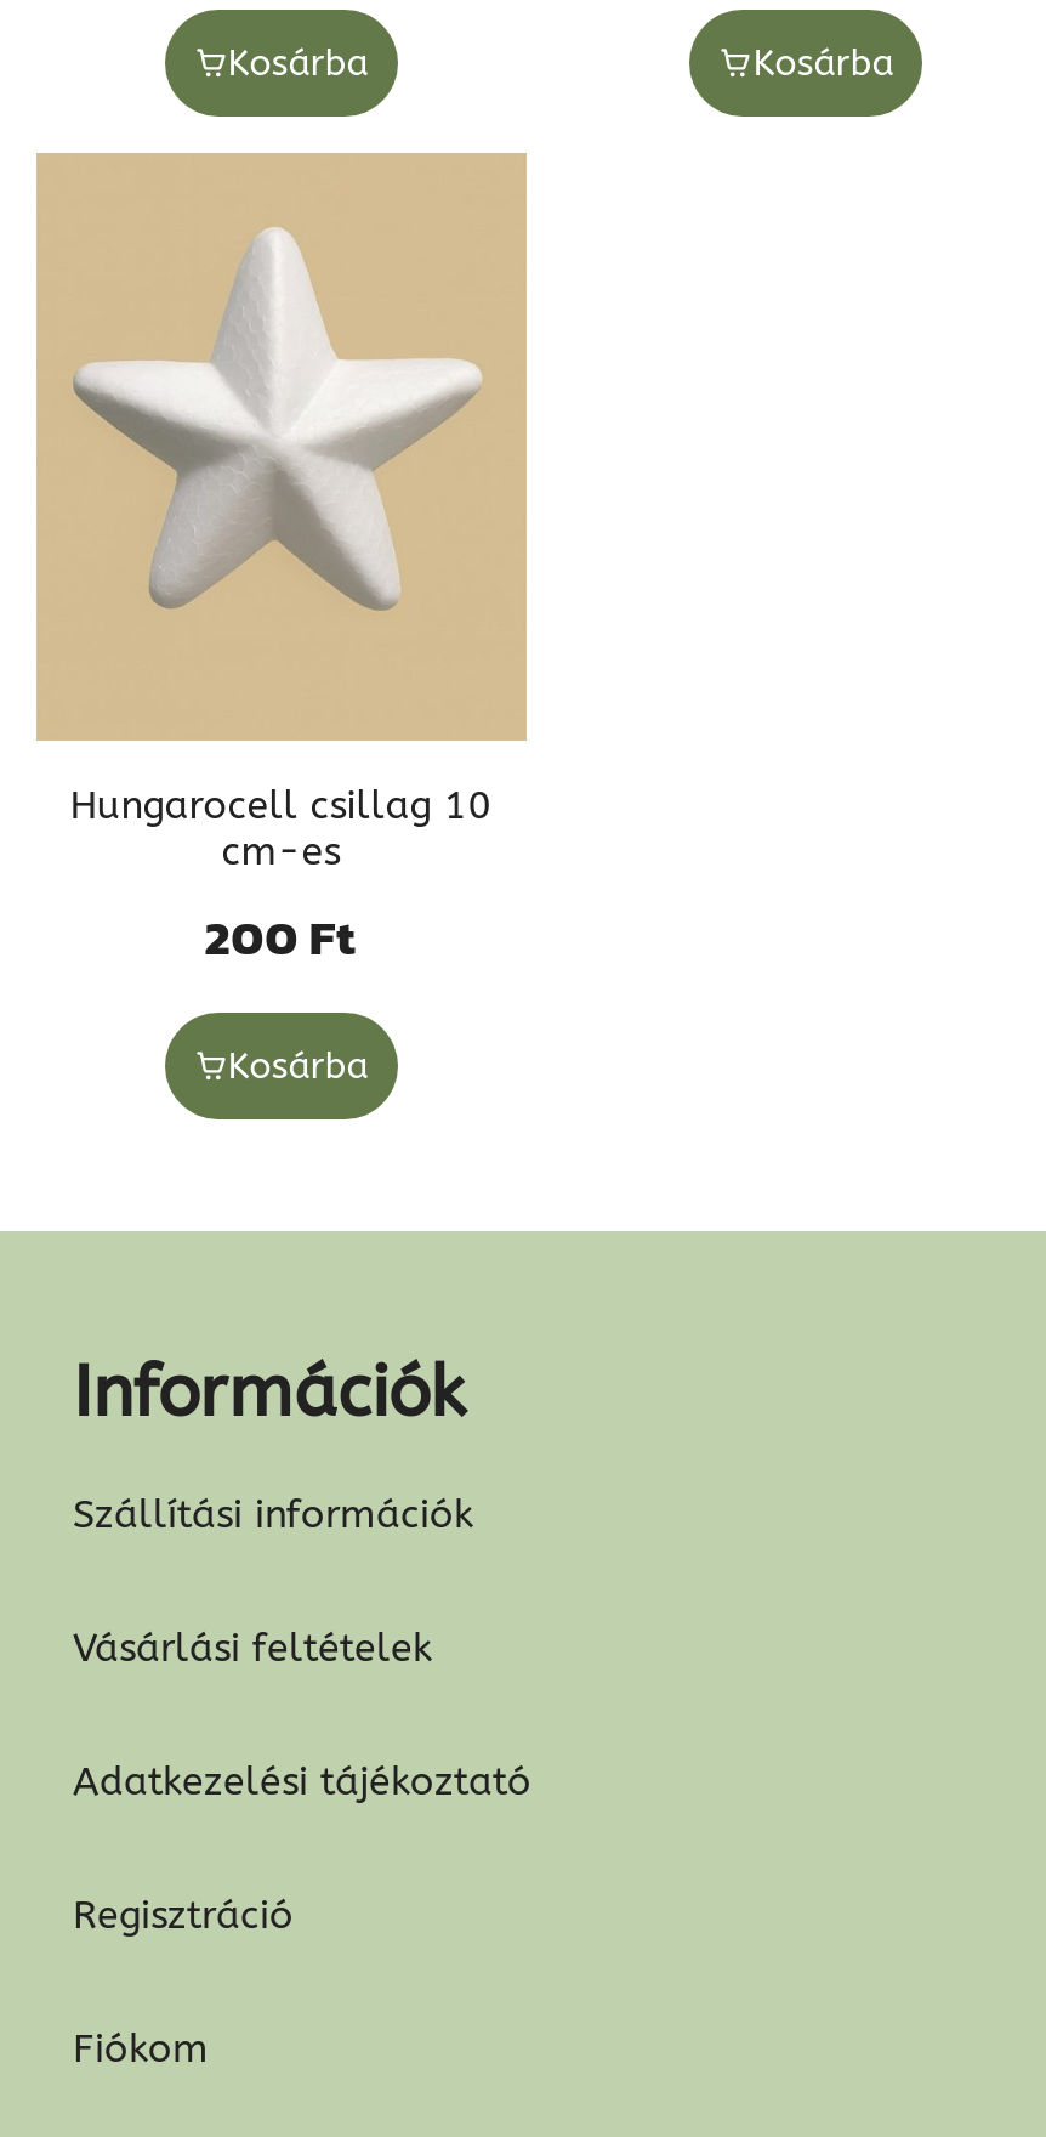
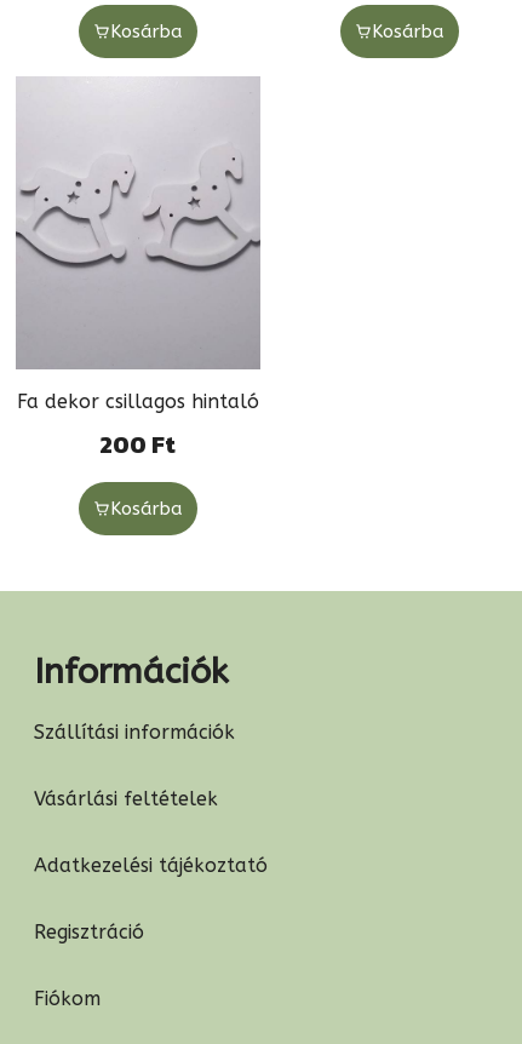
[36,153,527,873] [image] | Hungarocell csillag 10 | cm-es -> [15,76,262,413] [image] | Fa dekor csillagos hintaló

